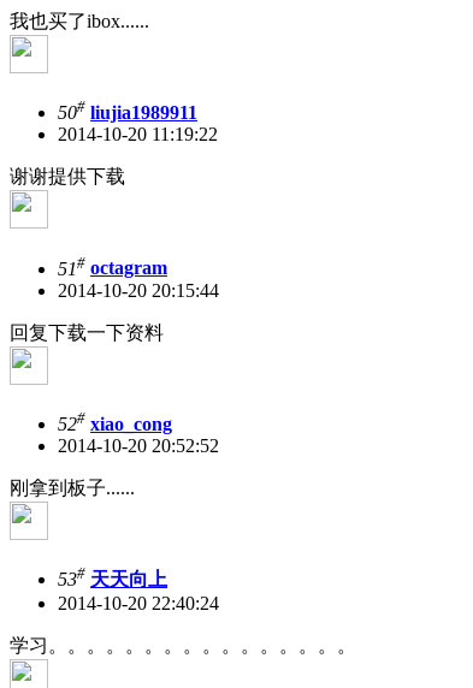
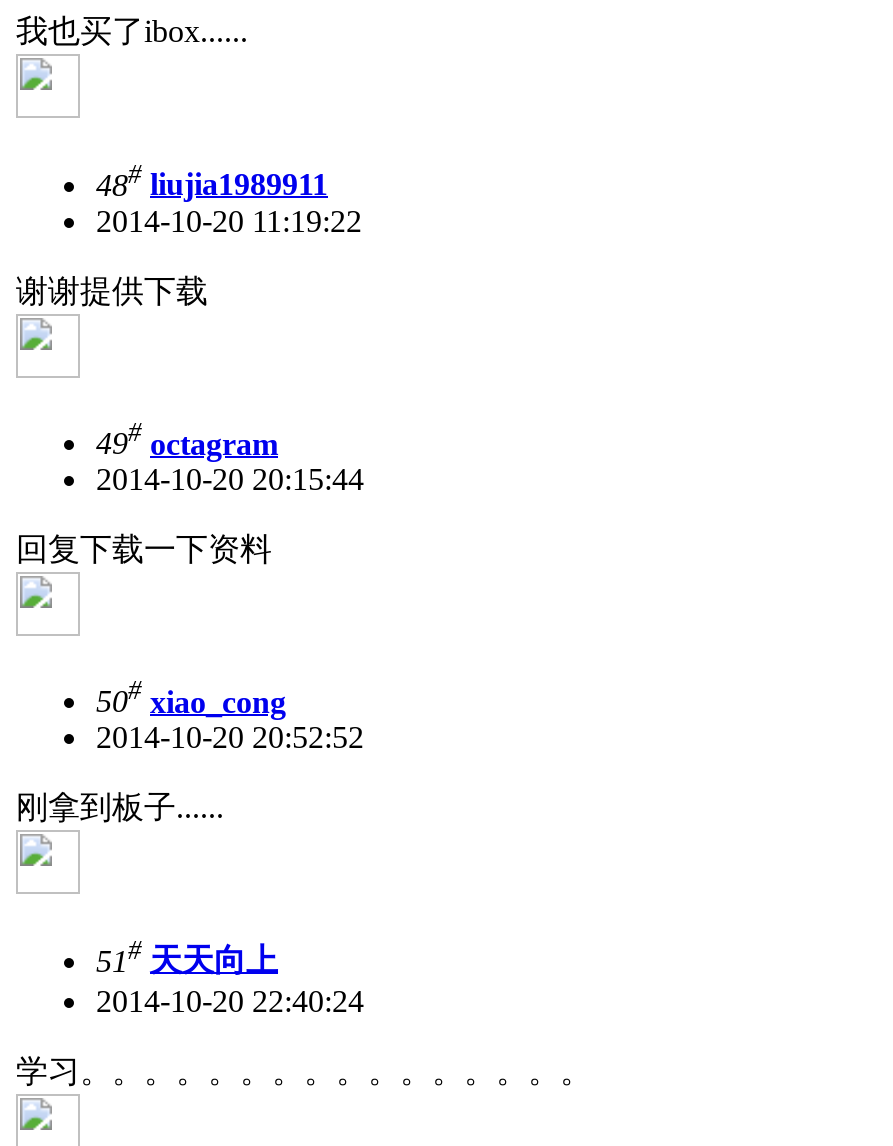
[58,97,197,123] 50# liujia1989911 -> [96,159,328,202] 48# liujia1989911
[58,253,167,279] 51# octagram -> [96,418,278,460] 49# octagram
[58,409,172,434] 52# xiao_cong -> [96,676,286,719] 50# xiao_cong
[58,564,167,590] 53# 天天向上 -> [96,935,278,978] 51# 天天向上

